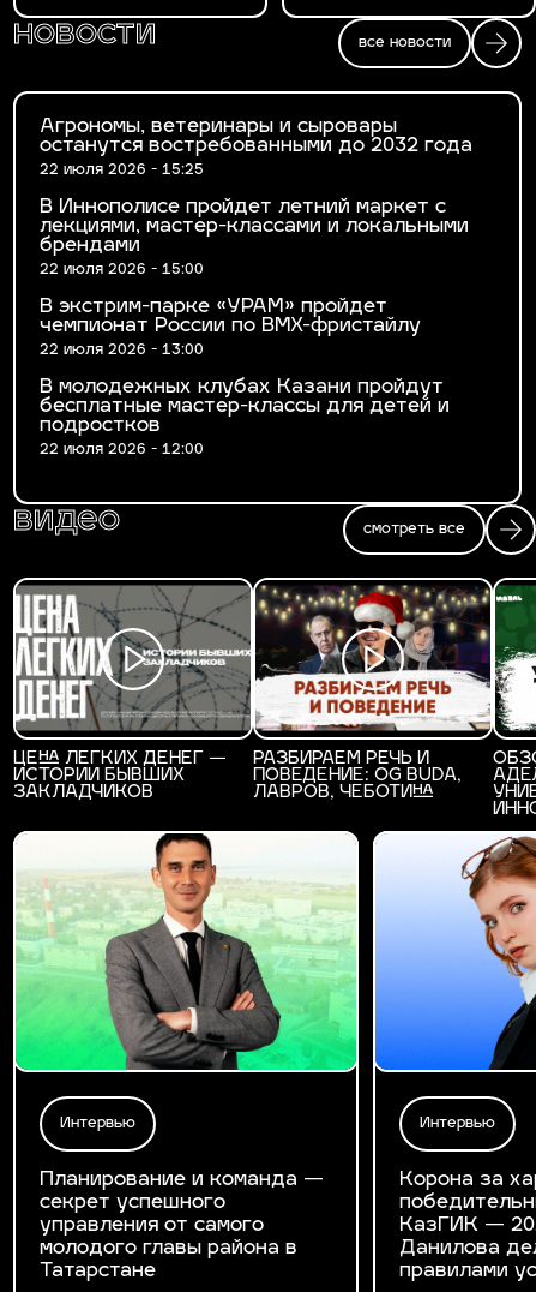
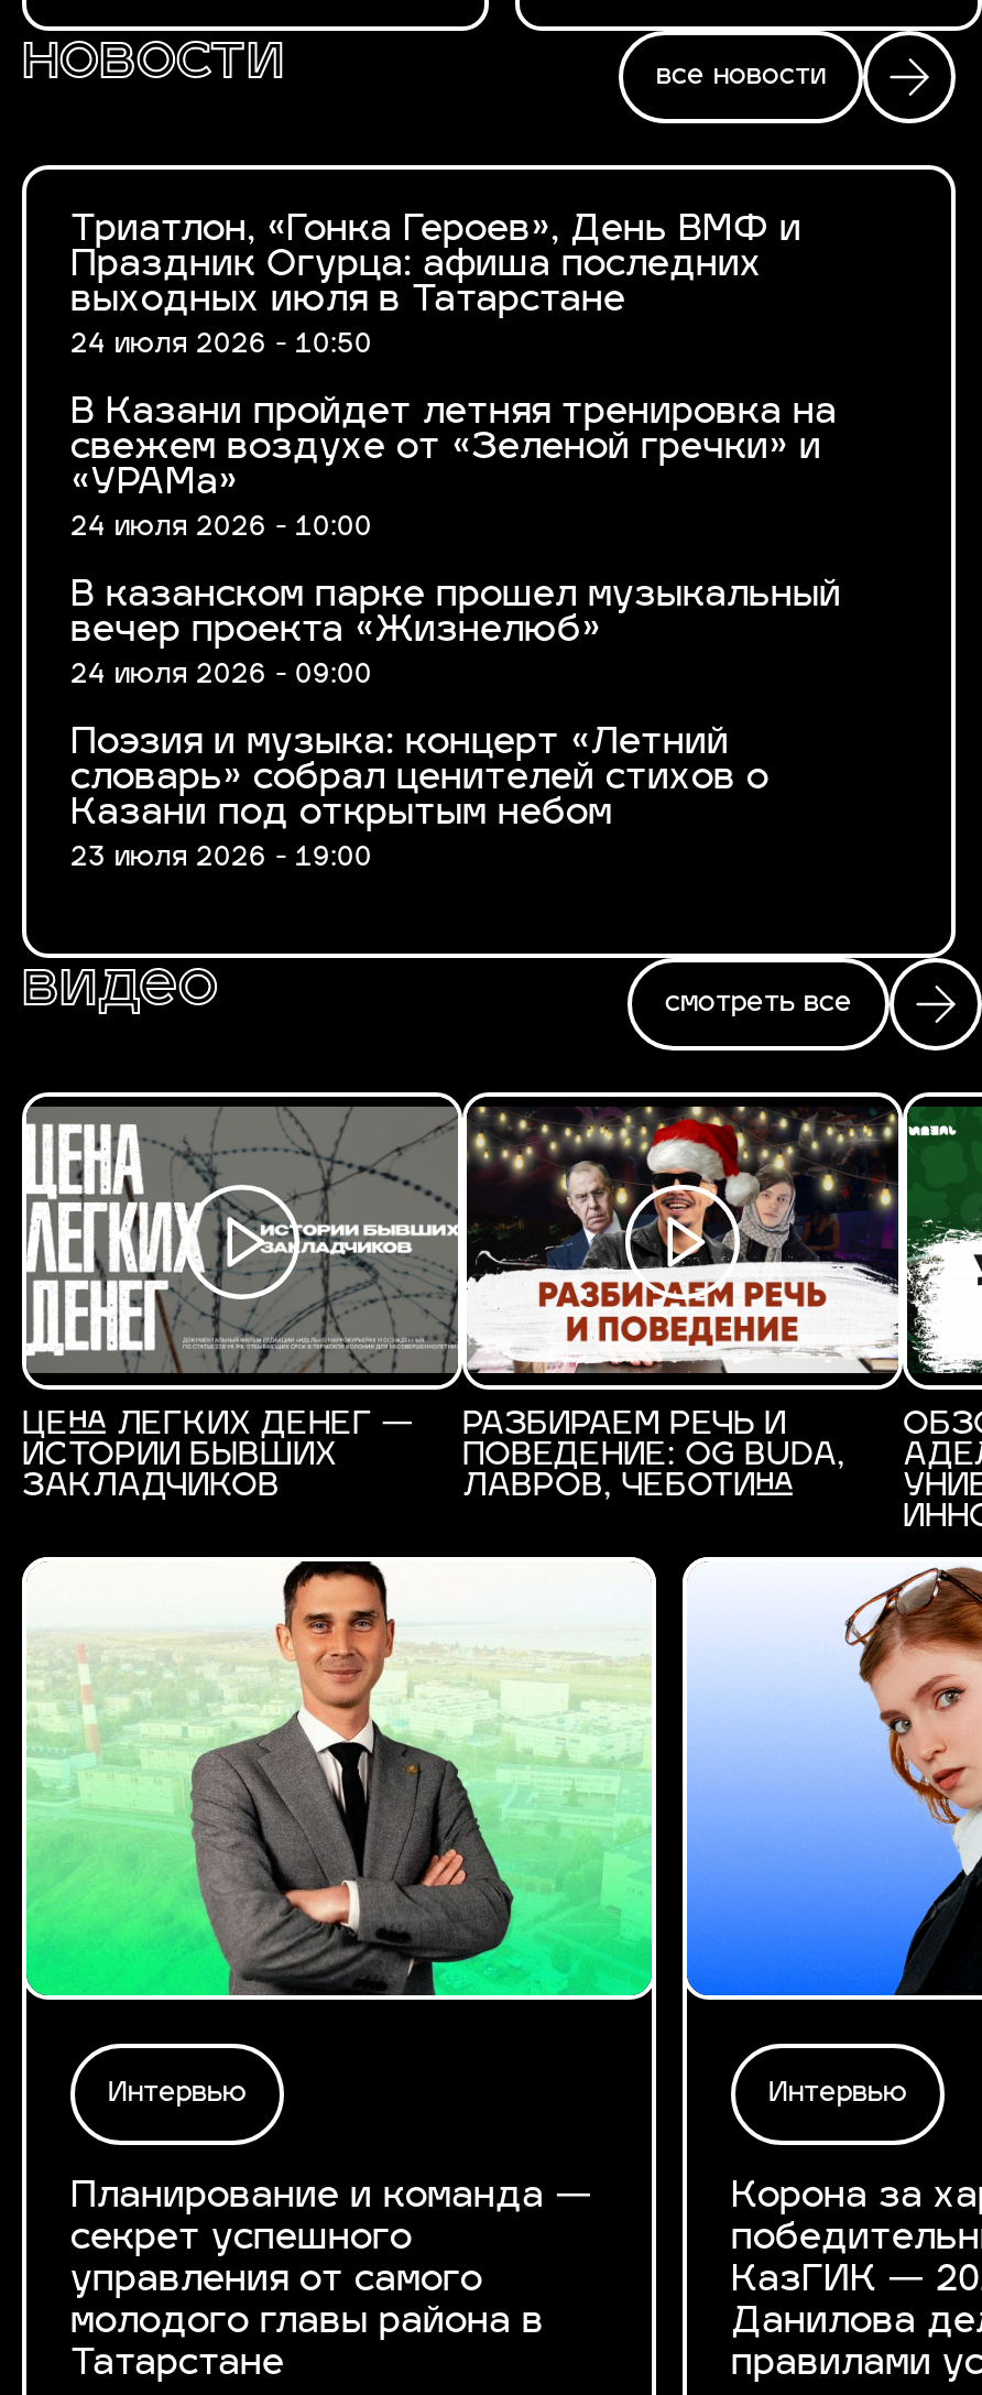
[40,118,472,178] Агрономы, ветеринары и сыровары | останутся востребованными до 2032 года | 22 июля 2026 - 15:25 -> [70,214,801,359] Триатлон, «Гонка Героев», День ВМФ и | Праздник Огурца: афиша последних | выходных июля в Татарстане | 24 июля 2026 - 10:50
[40,198,469,277] В Иннополисе пройдет летний маркет с | лекциями, мастер-классами и локальными | брендами | 22 июля 2026 - 15:00 -> [70,396,837,542] В Казани пройдет летняя тренировка на | свежем воздухе от «Зеленой гречки» и | «УРАМа» | 24 июля 2026 - 10:00
[40,298,421,358] В экстрим-парке «УРАМ» пройдет | чемпионат России по BMX-фристайлу | 22 июля 2026 - 13:00 -> [70,579,841,689] В казанском парке прошел музыкальный | вечер проекта «Жизнелюб» | 24 июля 2026 - 09:00
[40,378,450,457] В молодежных клубах Казани пройдут | бесплатные мастер-классы для детей и | подростков | 22 июля 2026 - 12:00 -> [70,727,768,872] Поэзия и музыка: концерт «Летний | словарь» собрал ценителей стихов о | Казани под открытым небом | 23 июля 2026 - 19:00

